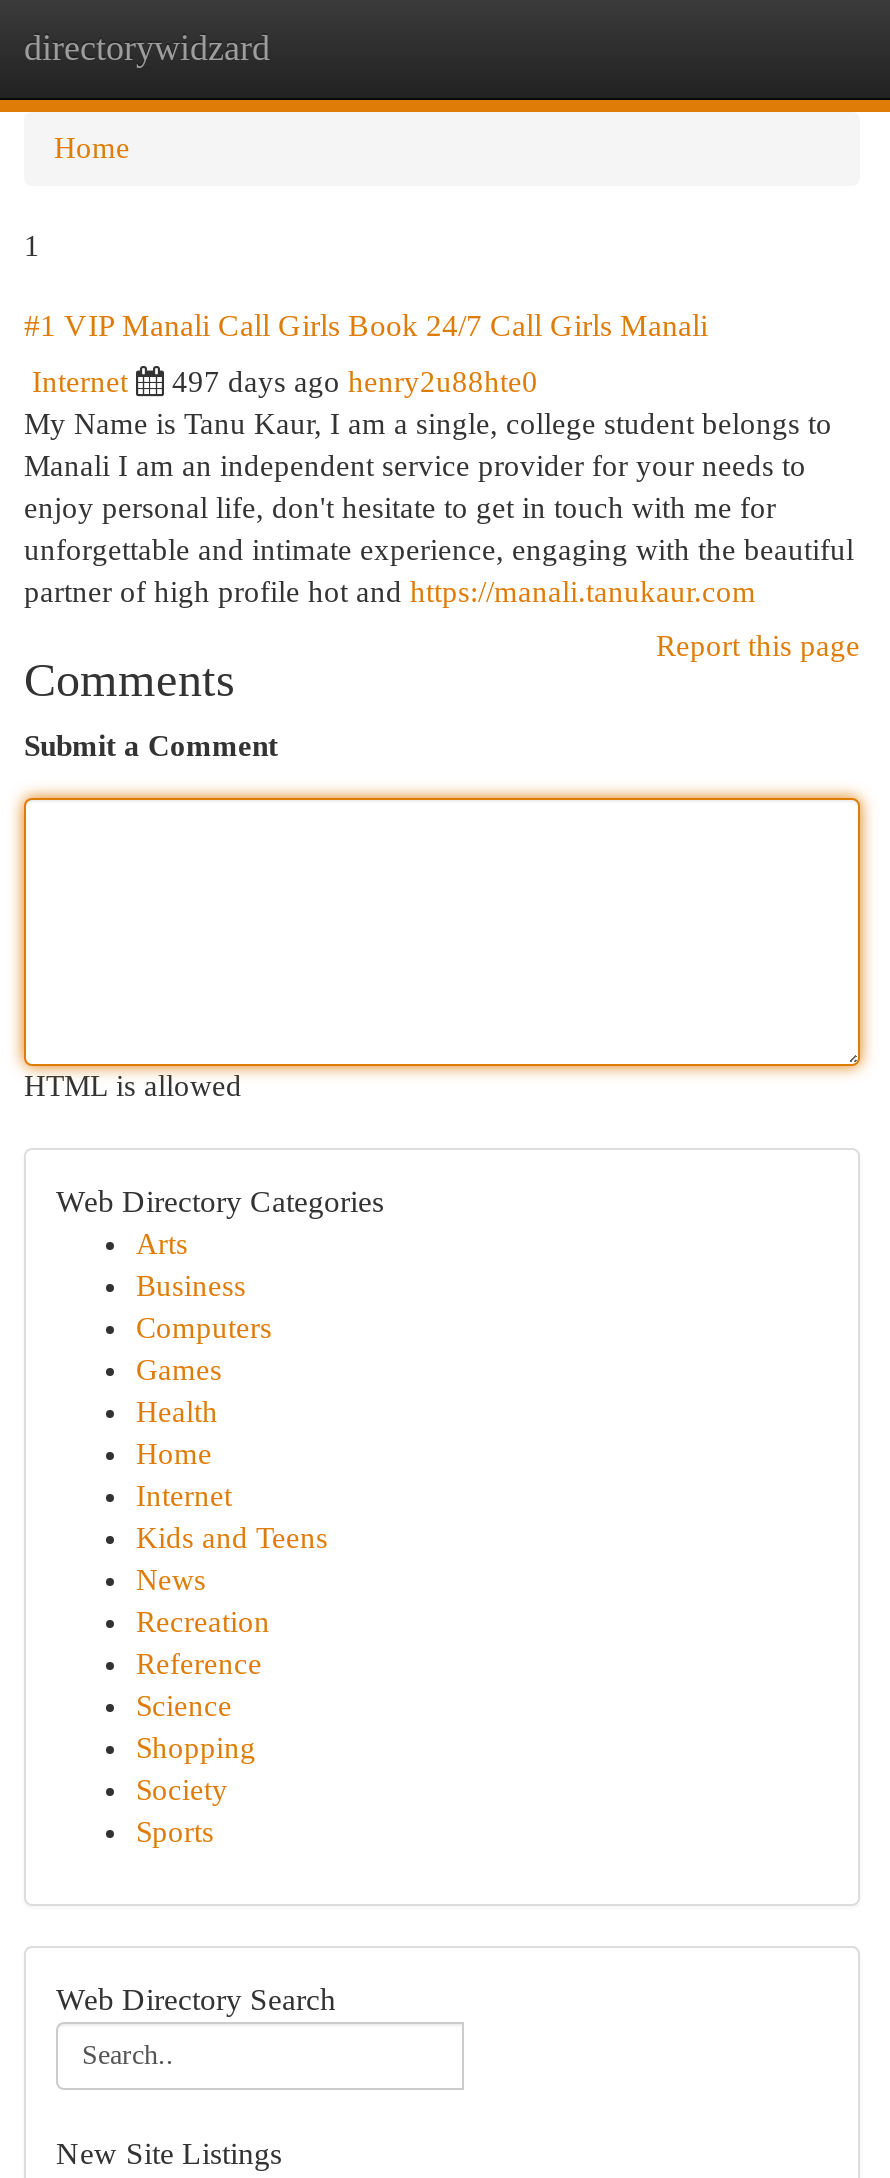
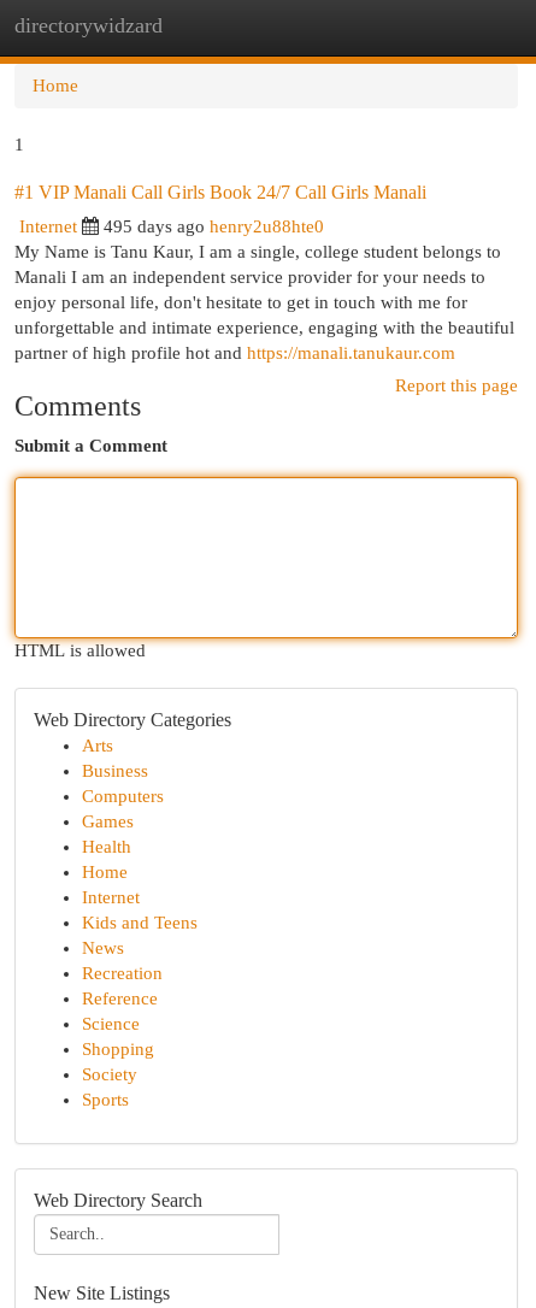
[172,366,538,398] 497 days ago henry2u88hte0 -> [104,217,324,236] 495 days ago henry2u88hte0

